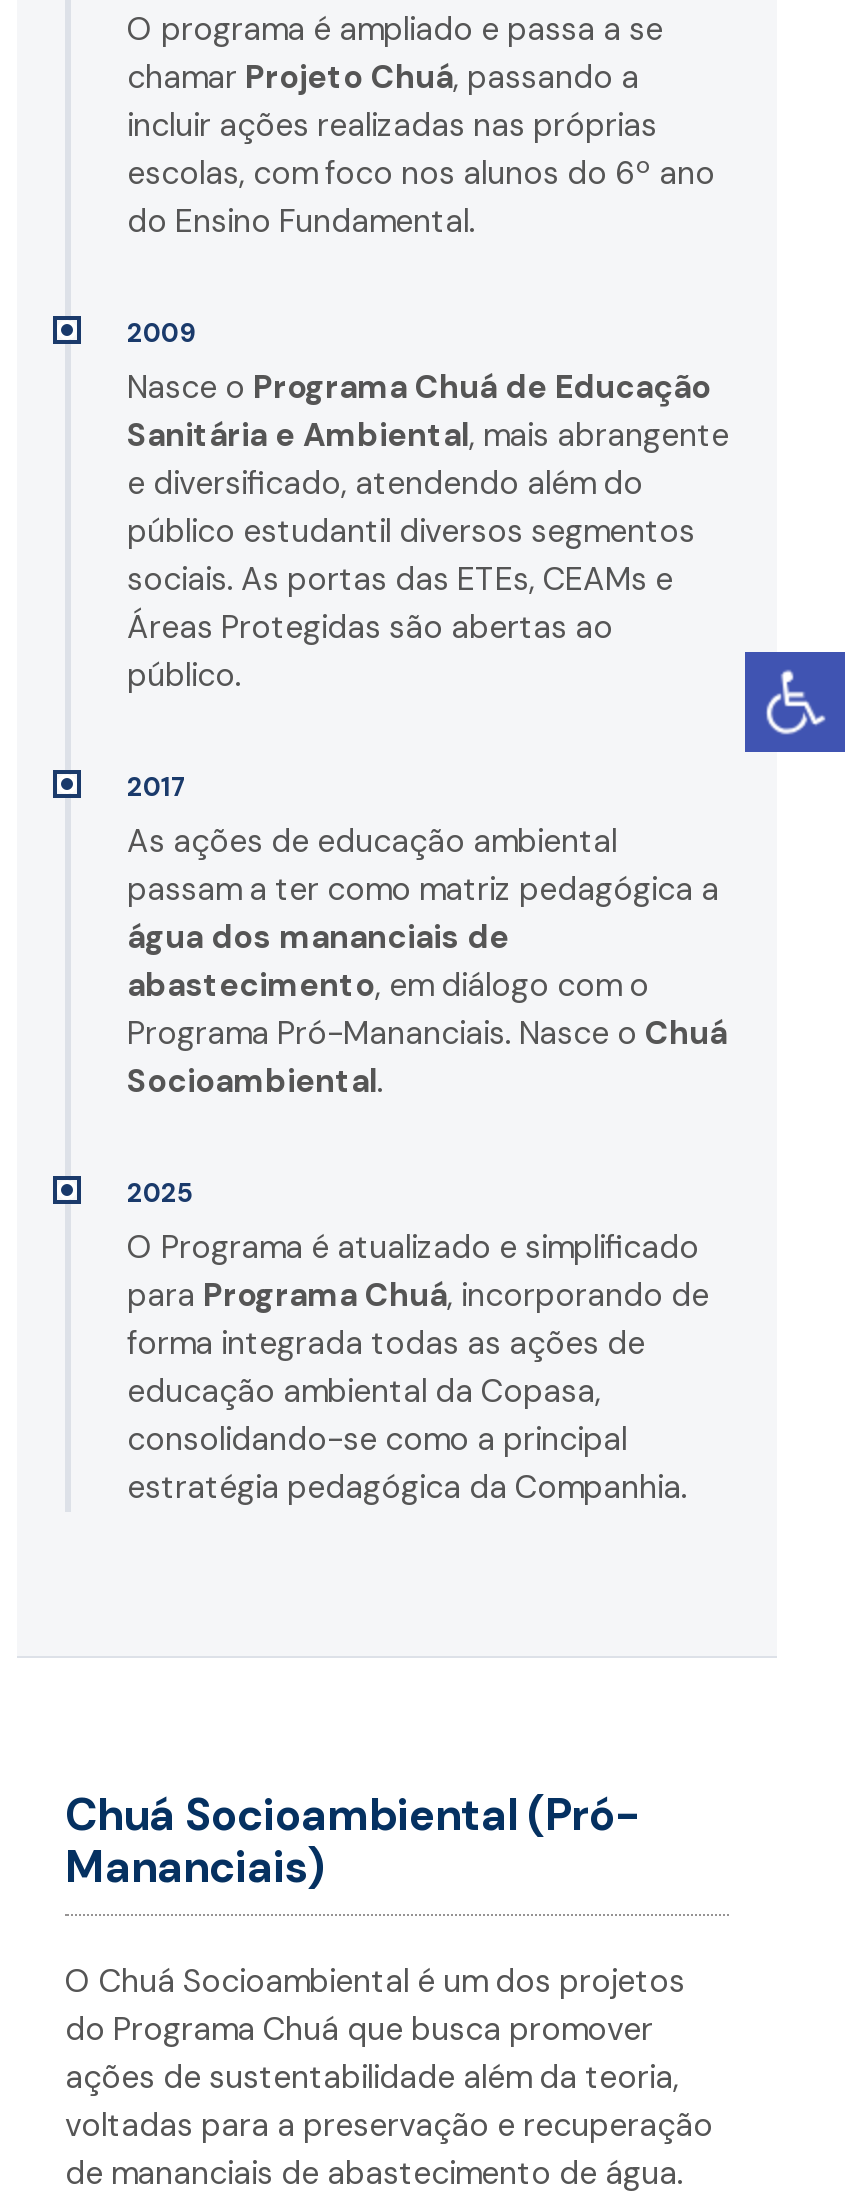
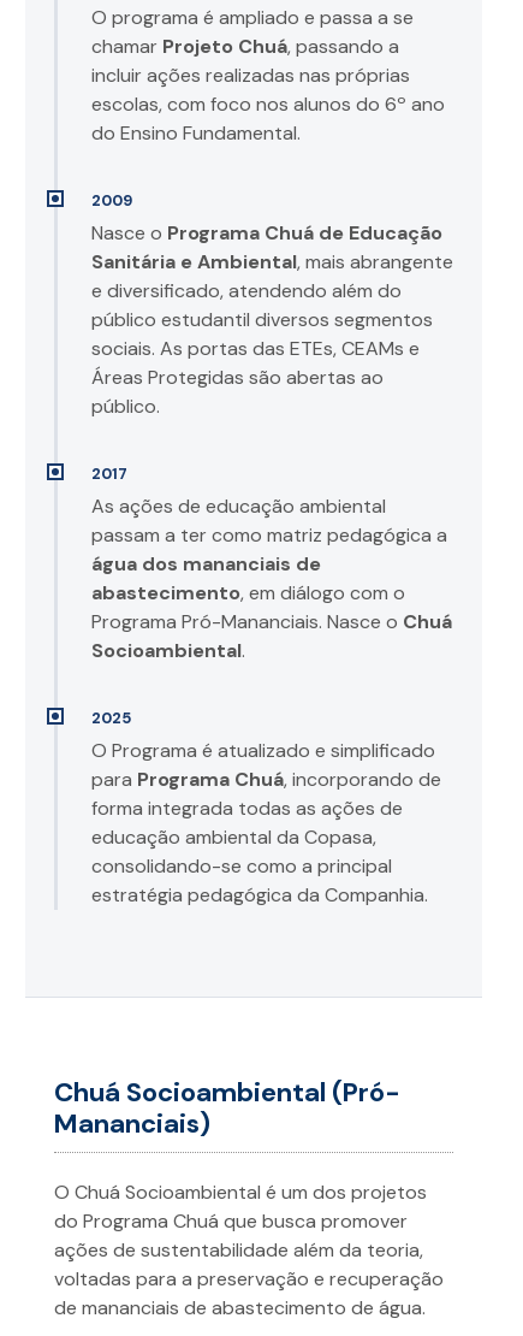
[743,650,839,754] [image] -> none

